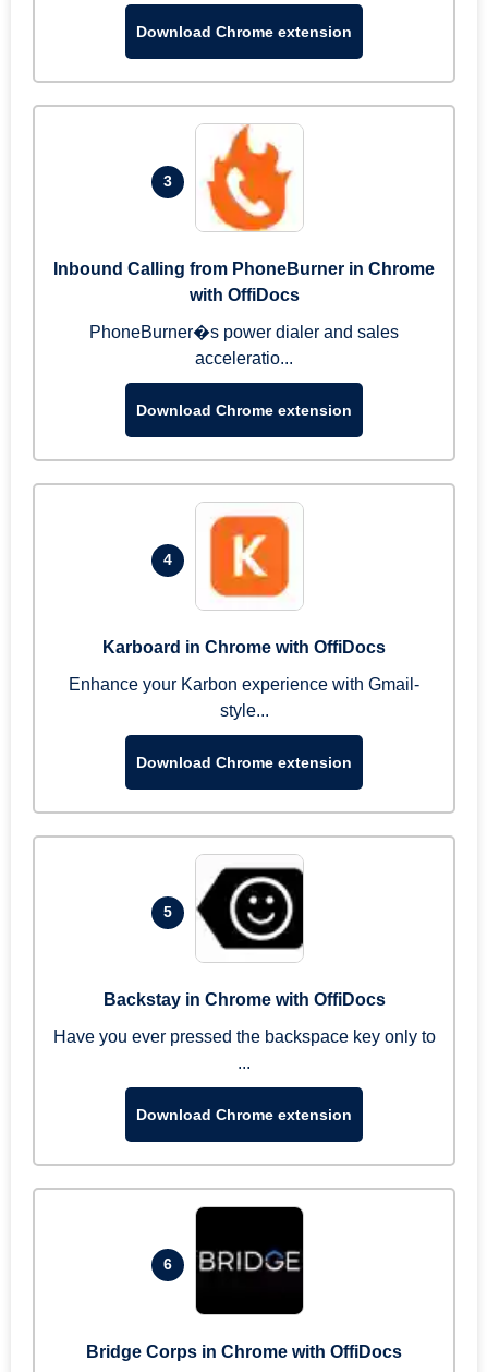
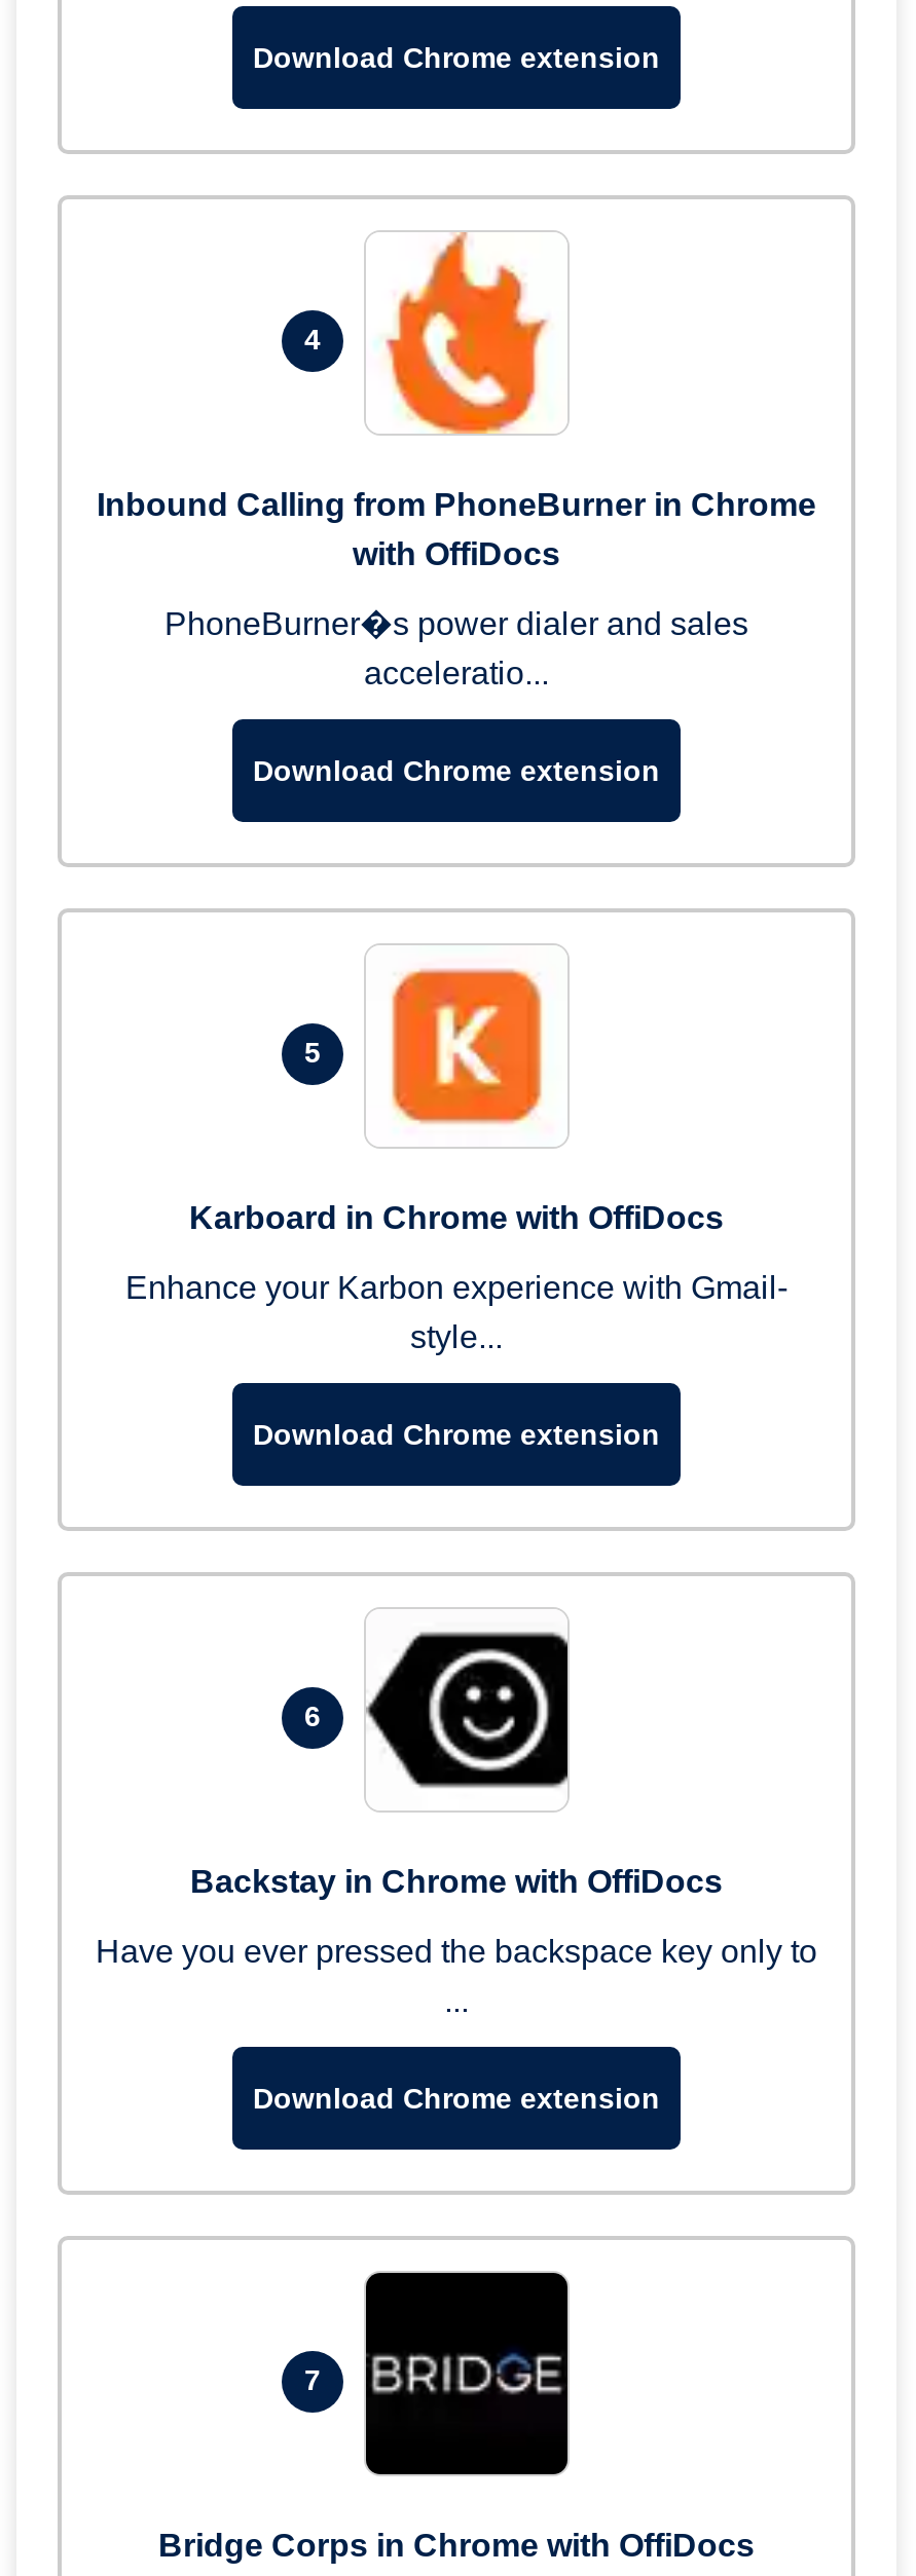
[163,172,172,190] 3 -> [304,323,321,356] 4
[163,551,172,568] 4 -> [304,1036,321,1069] 5
[163,903,172,920] 5 -> [304,1700,321,1732] 6
[163,1255,172,1273] 6 -> [304,2363,321,2396] 7

